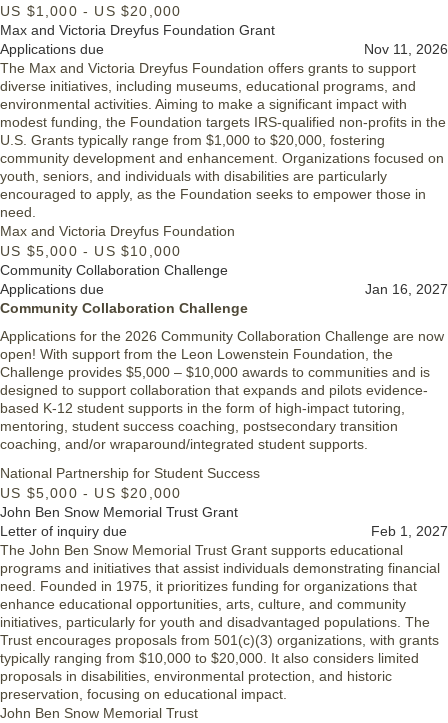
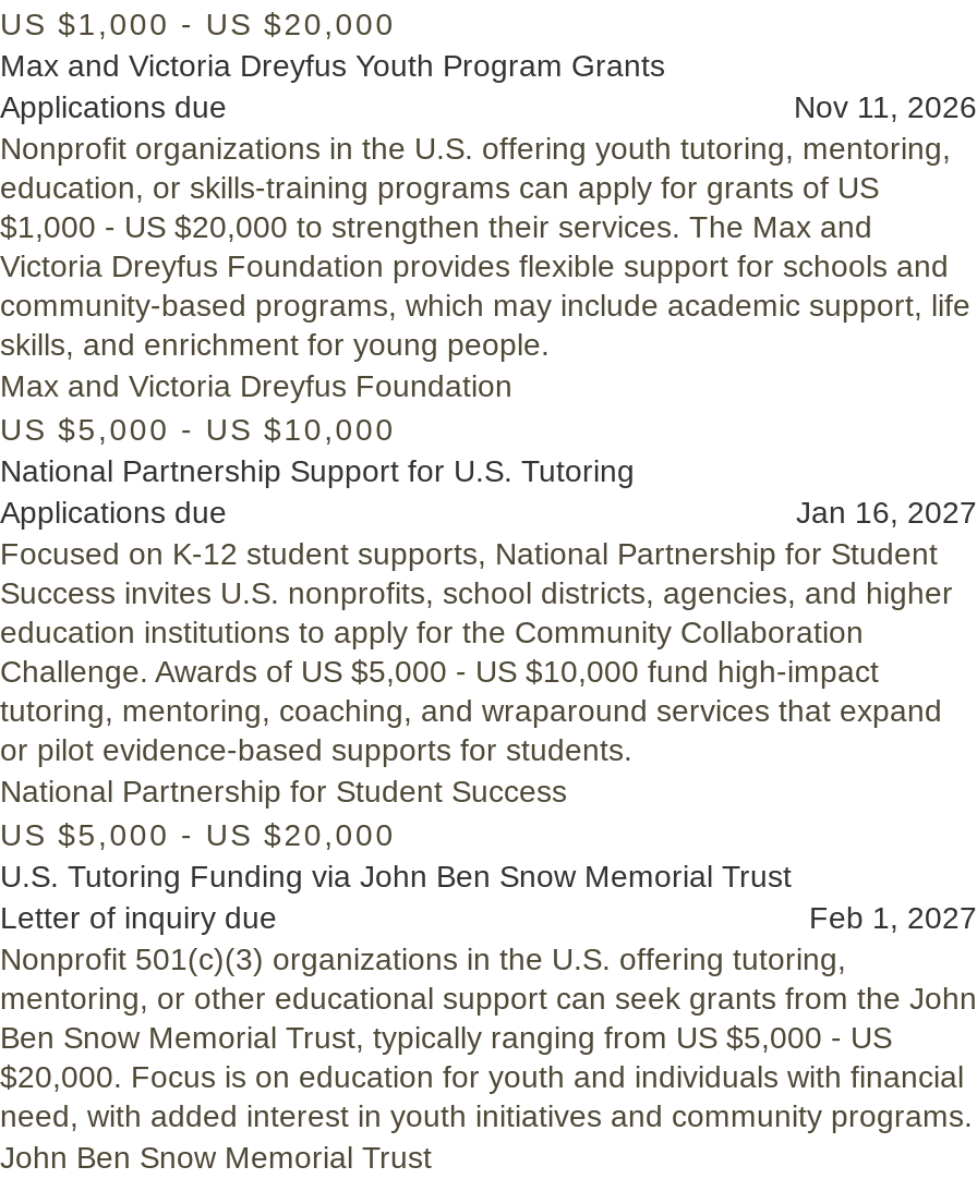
[0,22,275,38] Max and Victoria Dreyfus Foundation Grant -> [0,48,665,83] Max and Victoria Dreyfus Youth Program Grants
[0,60,446,220] The Max and Victoria Dreyfus Foundation offers grants to support | diverse initiatives, including museums, educational programs, and | environmental activities. Aiming to make a significant impact with | modest funding, the Foundation targets IRS-qualified non-profits in the | U.S. Grants typically range from $1,000 to $20,000, fostering | community development and enhancement. Organizations focused on | youth, seniors, and individuals with disabilities are particularly | encouraged to apply, as the Foundation seeks to empower those in | need. -> [0,131,970,362] Nonprofit organizations in the U.S. offering youth tutoring, mentoring, | education, or skills-training programs can apply for grants of US | $1,000 - US $20,000 to strengthen their services. The Max and | Victoria Dreyfus Foundation provides flexible support for schools and | community-based programs, which may include academic support, life | skills, and enrichment for young people.
[0,262,228,278] Community Collaboration Challenge -> [0,453,635,488] National Partnership Support for U.S. Tutoring
[0,300,444,452] Community Collaboration Challenge | Applications for the 2026 Community Collaboration Challenge are now | open! With support from the Leon Lowenstein Foundation, the | Challenge provides $5,000 – $10,000 awards to communities and is | designed to support collaboration that expands and pilots evidence- | based K-12 student supports in the form of high-impact tutoring, | mentoring, student success coaching, postsecondary transition | coaching, and/or wraparound/integrated student supports. -> [0,536,953,767] Focused on K-12 student supports, National Partnership for Student | Success invites U.S. nonprofits, school districts, agencies, and higher | education institutions to apply for the Community Collaboration | Challenge. Awards of US $5,000 - US $10,000 fund high-impact | tutoring, mentoring, coaching, and wraparound services that expand | or pilot evidence-based supports for students.
[0,504,238,520] John Ben Snow Memorial Trust Grant -> [0,859,792,894] U.S. Tutoring Funding via John Ben Snow Memorial Trust
[0,542,440,702] The John Ben Snow Memorial Trust Grant supports educational | programs and initiatives that assist individuals demonstrating financial | need. Founded in 1975, it prioritizes funding for organizations that | enhance educational opportunities, arts, culture, and community | initiatives, particularly for youth and disadvantaged populations. The | Trust encourages proposals from 501(c)(3) organizations, with grants | typically ranging from $10,000 to $20,000. It also considers limited | proposals in disabilities, environmental protection, and historic | preservation, focusing on educational impact. -> [0,941,977,1133] Nonprofit 501(c)(3) organizations in the U.S. offering tutoring, | mentoring, or other educational support can seek grants from the John | Ben Snow Memorial Trust, typically ranging from US $5,000 - US | $20,000. Focus is on education for youth and individuals with financial | need, with added interest in youth initiatives and community programs.

